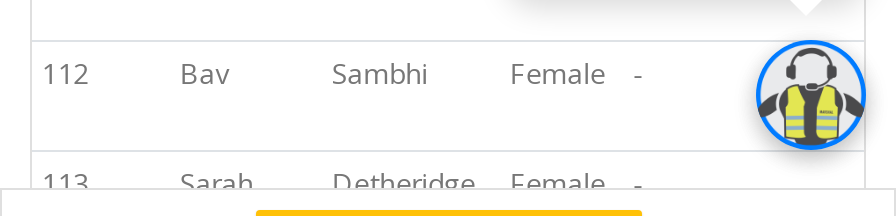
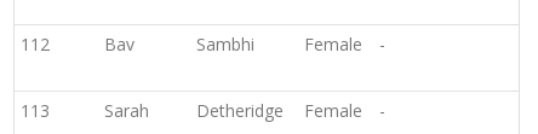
[752,38,868,160] [image] -> none

